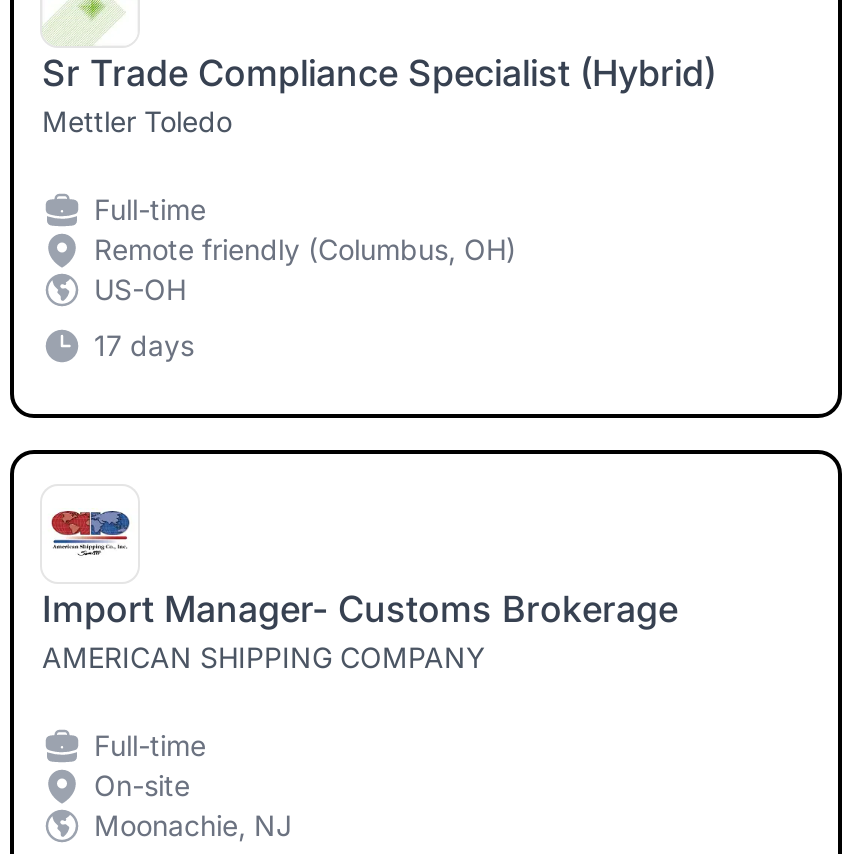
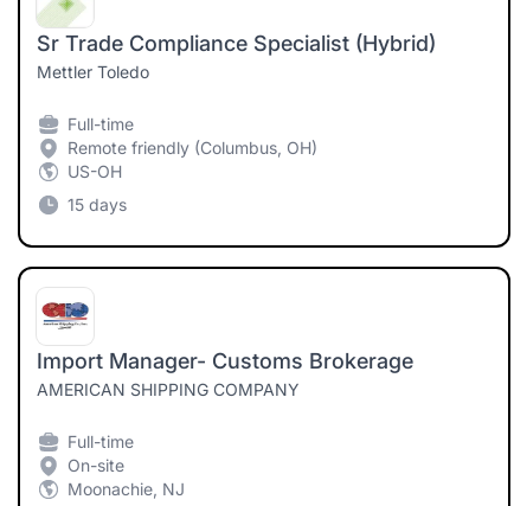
[94,328,194,362] 17 days -> [68,194,127,214] 15 days

